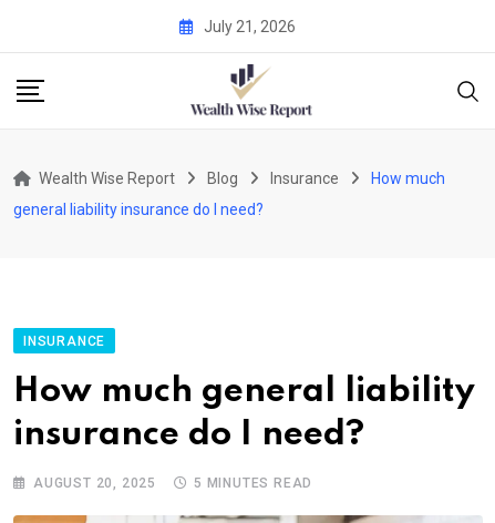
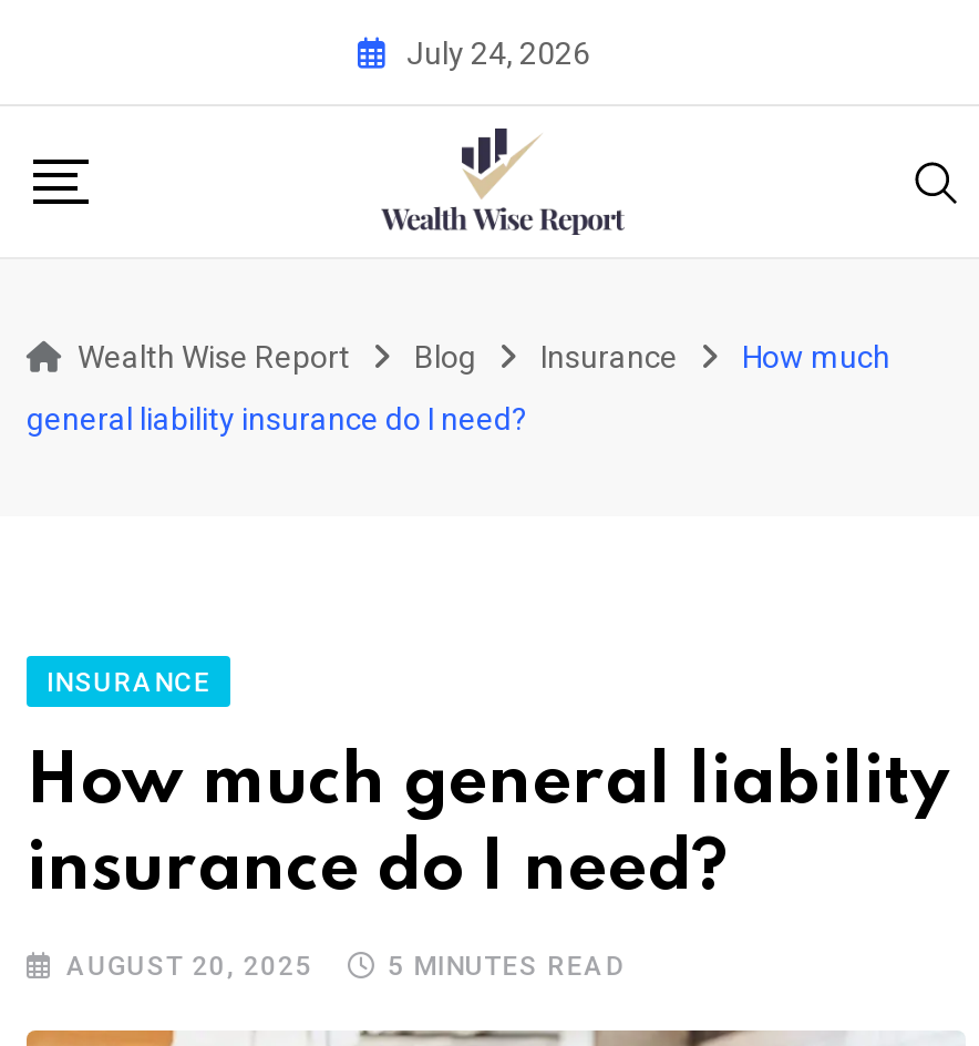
[203,17,295,35] July 21, 2026 -> [406,34,590,70] July 24, 2026

